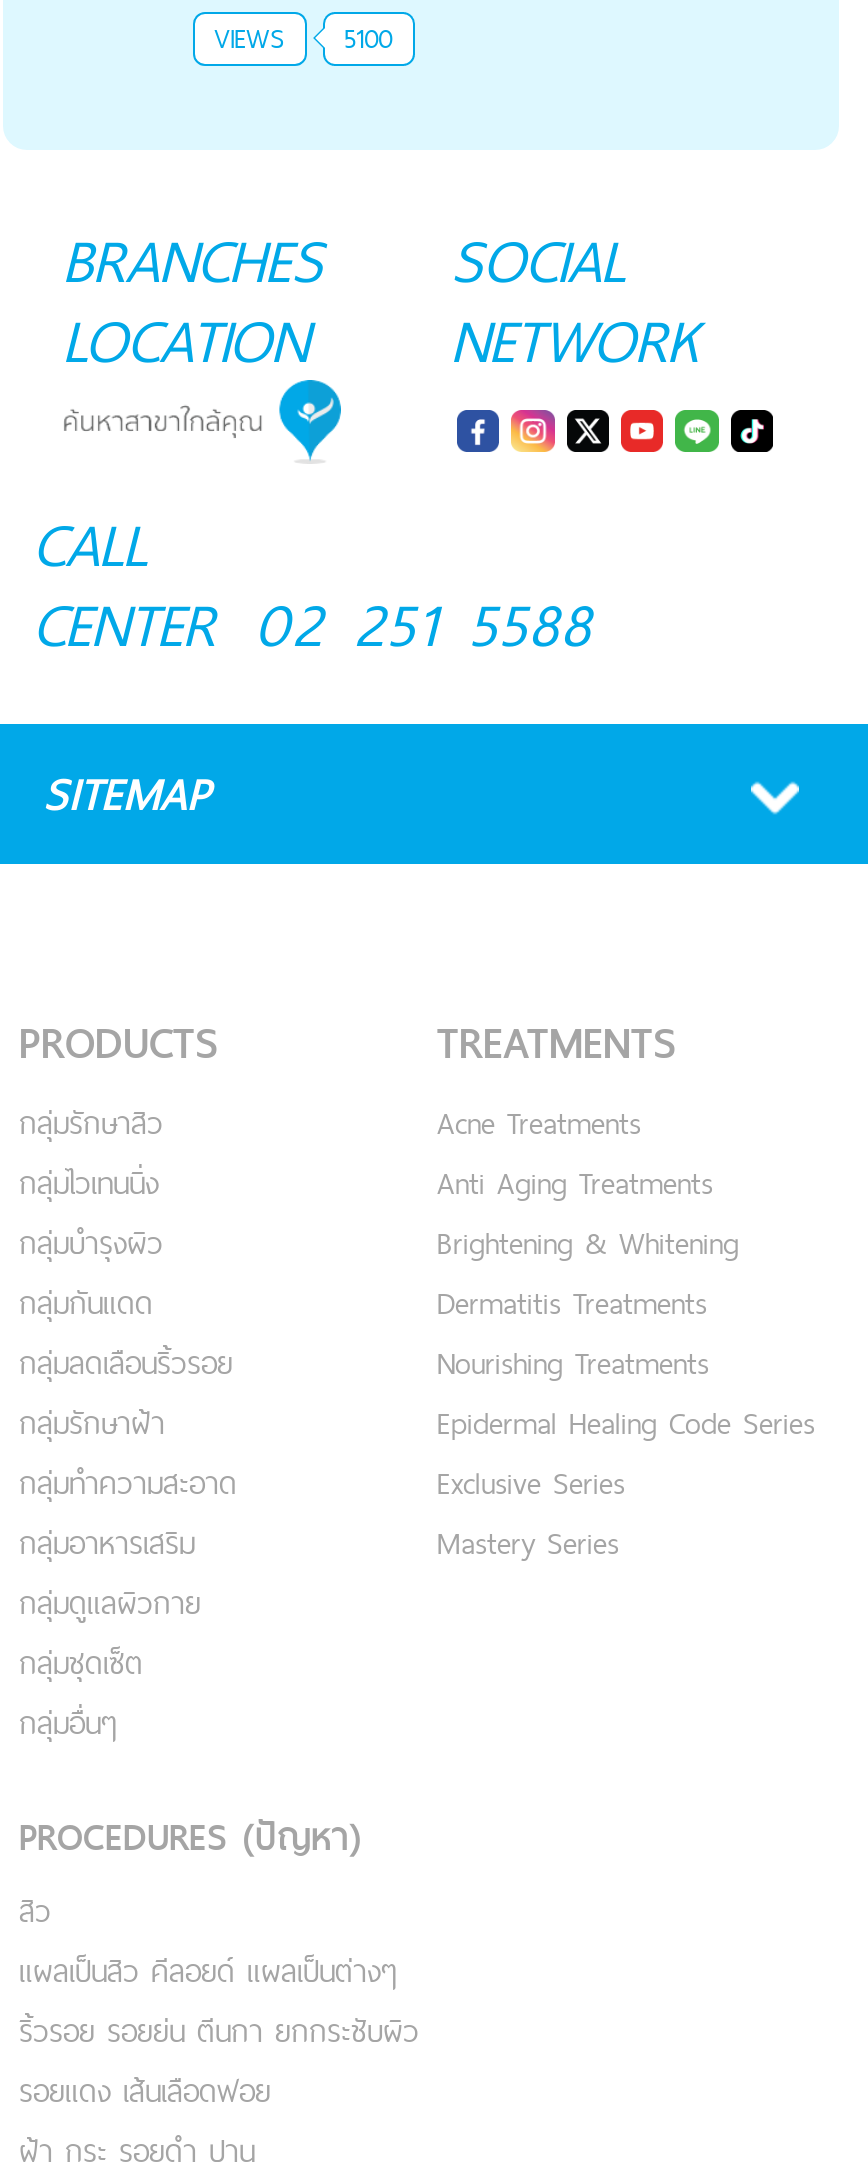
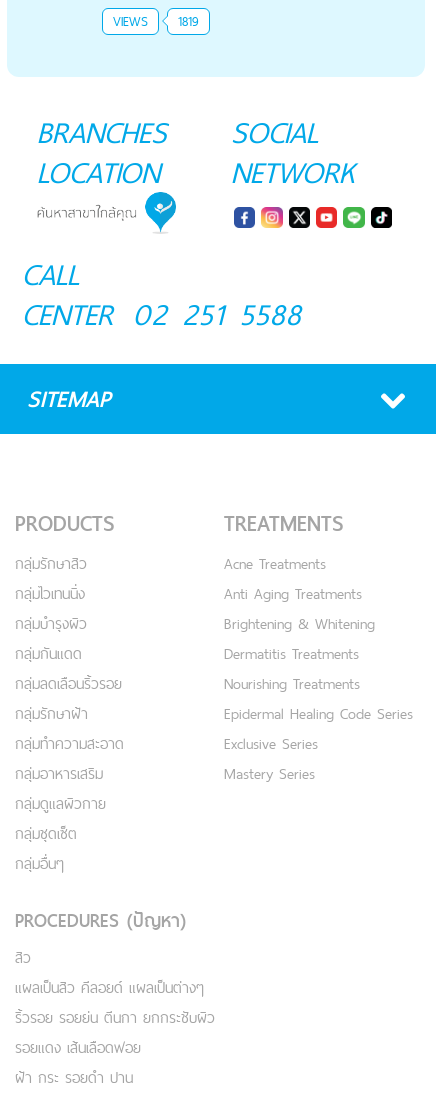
[214,15,392,59] VIEWS 5100 -> [113,9,199,31] VIEWS 1819

